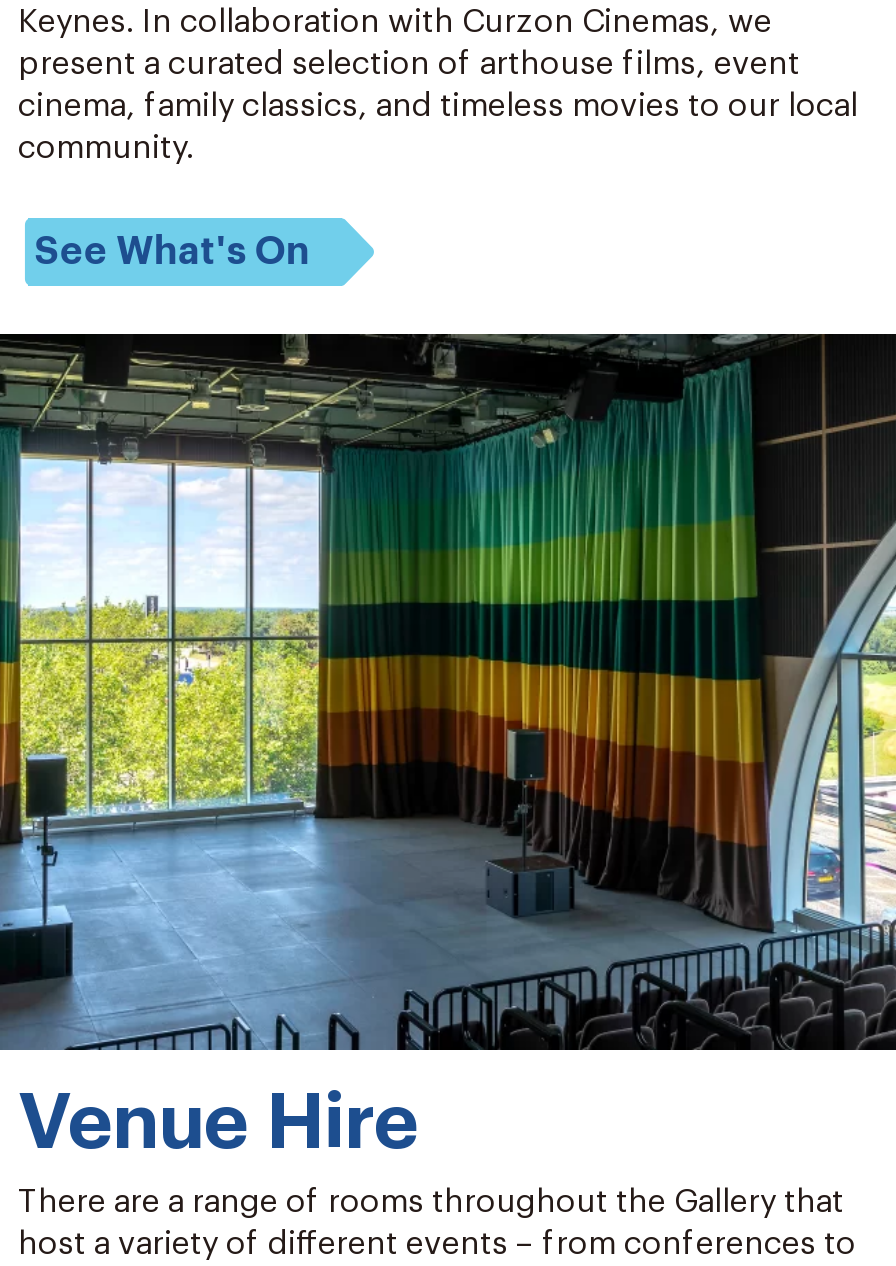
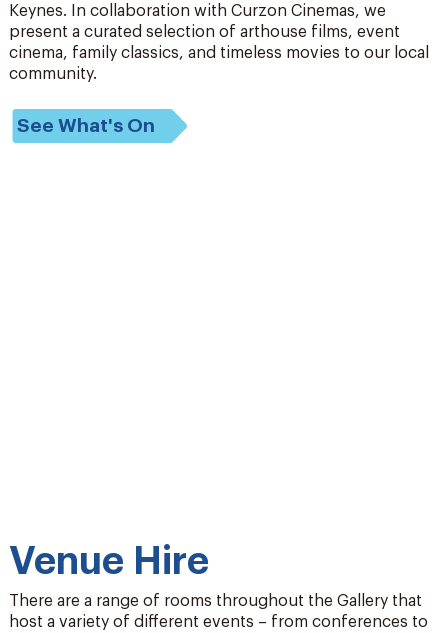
[6,332,890,1052] [image] -> none

